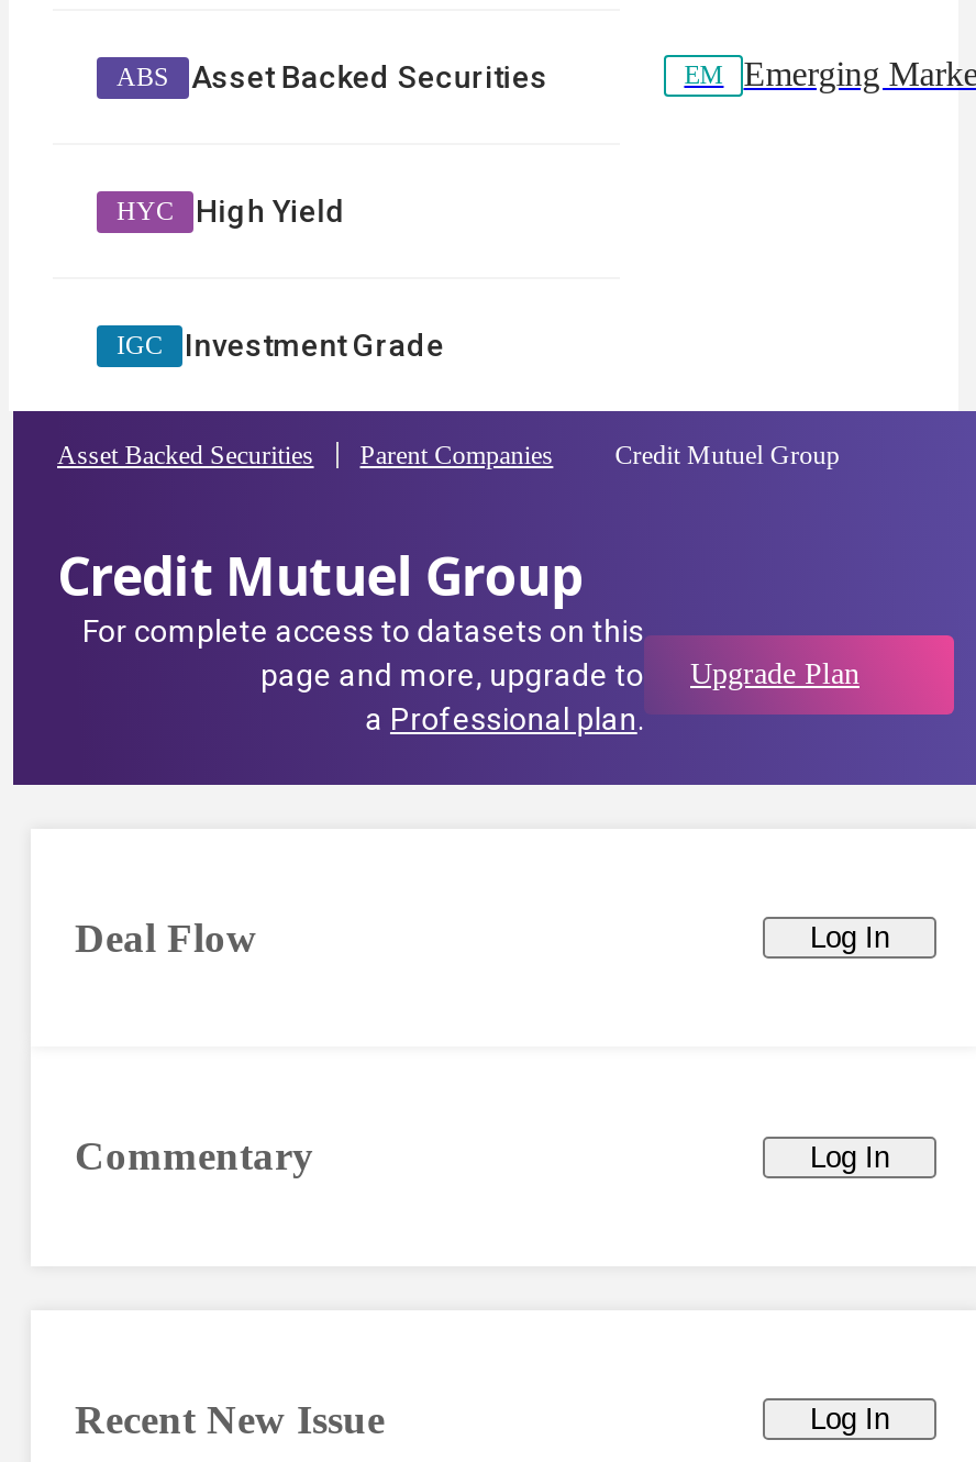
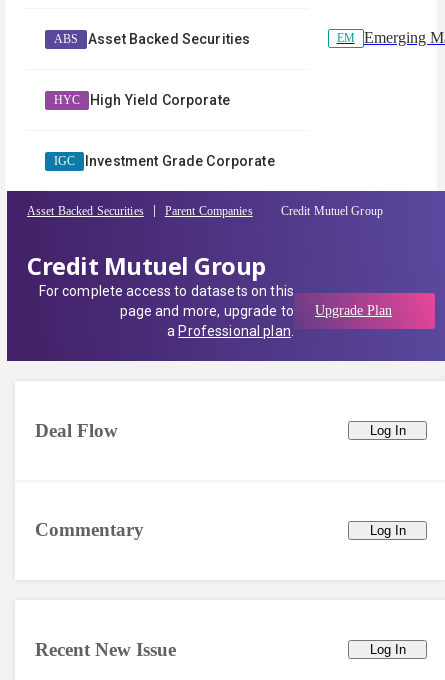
[196,193,346,229] High Yield -> [90,92,230,108] High Yield Corporate
[185,328,444,363] Investment Grade -> [85,153,275,169] Investment Grade Corporate

